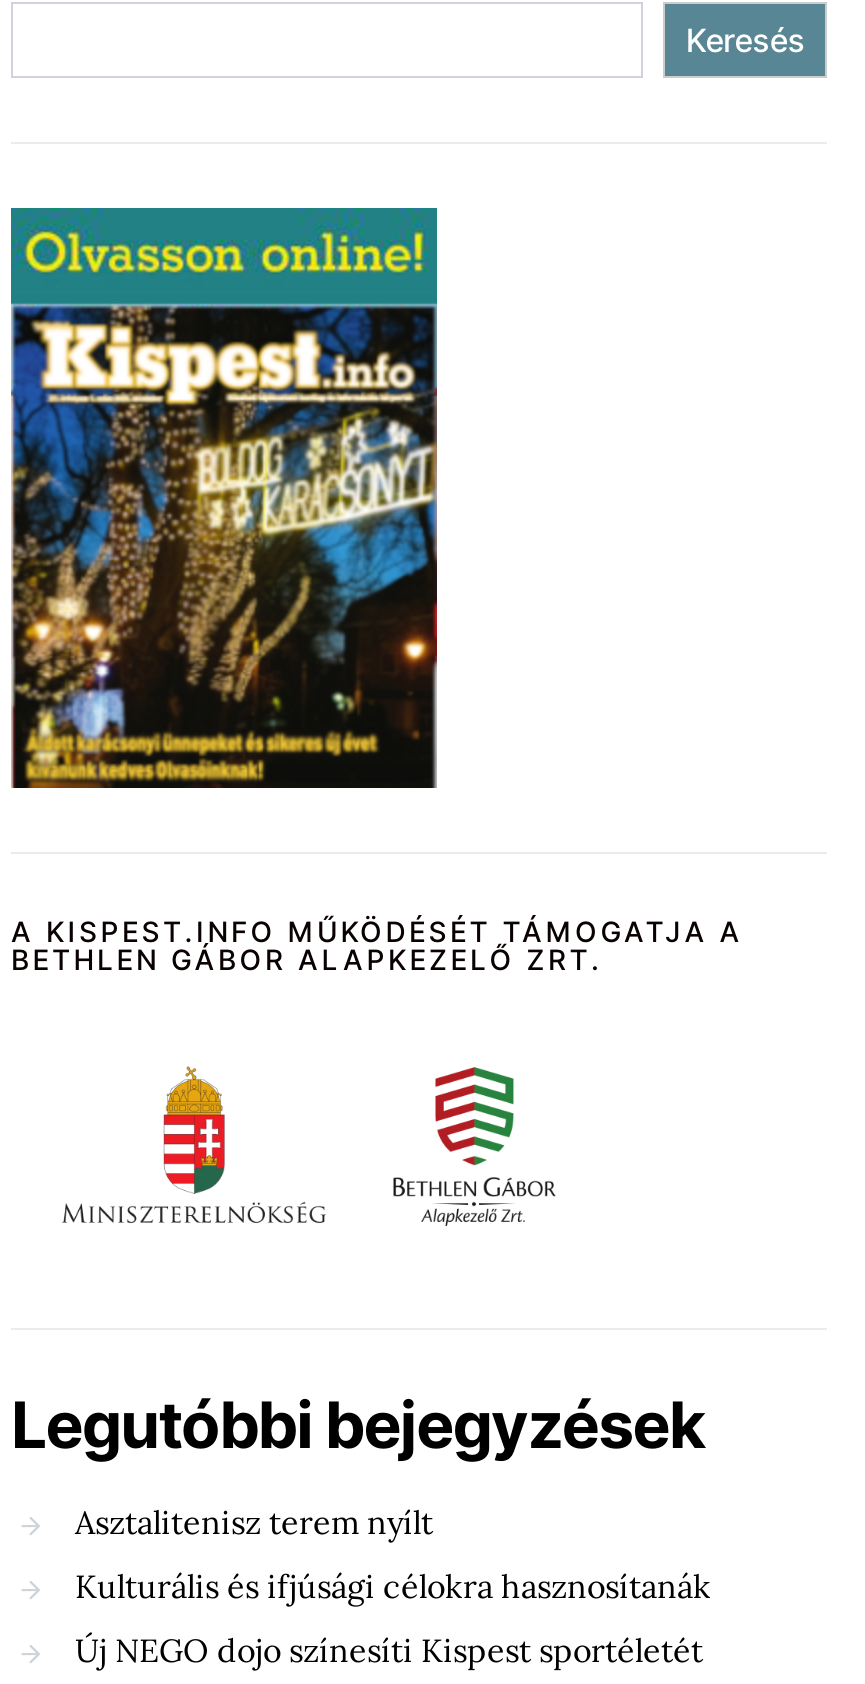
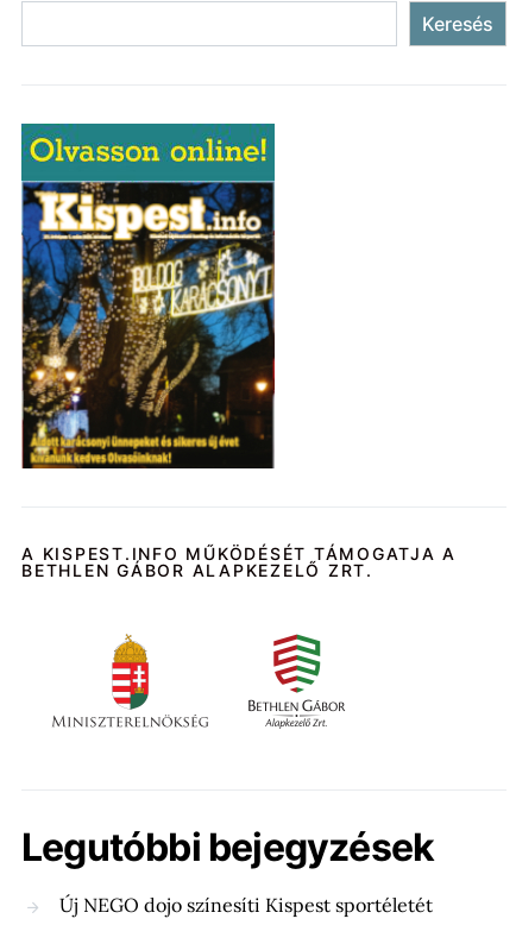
[75,1503,711,1607] Asztalitenisz terem nyílt | Kulturális és ifjúsági célokra hasznosítanák -> none

